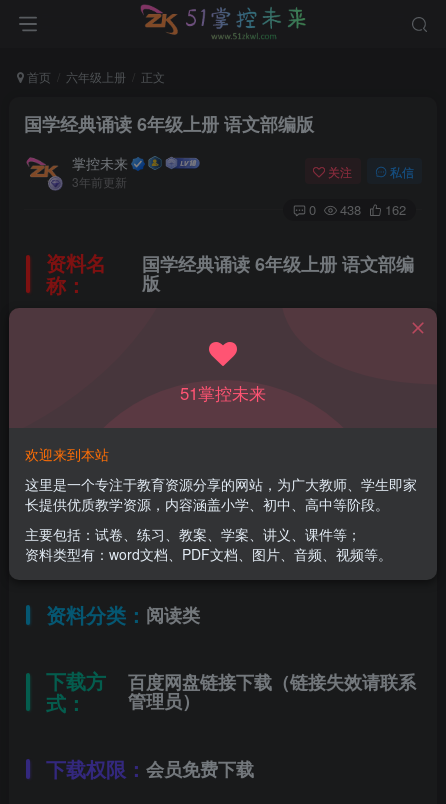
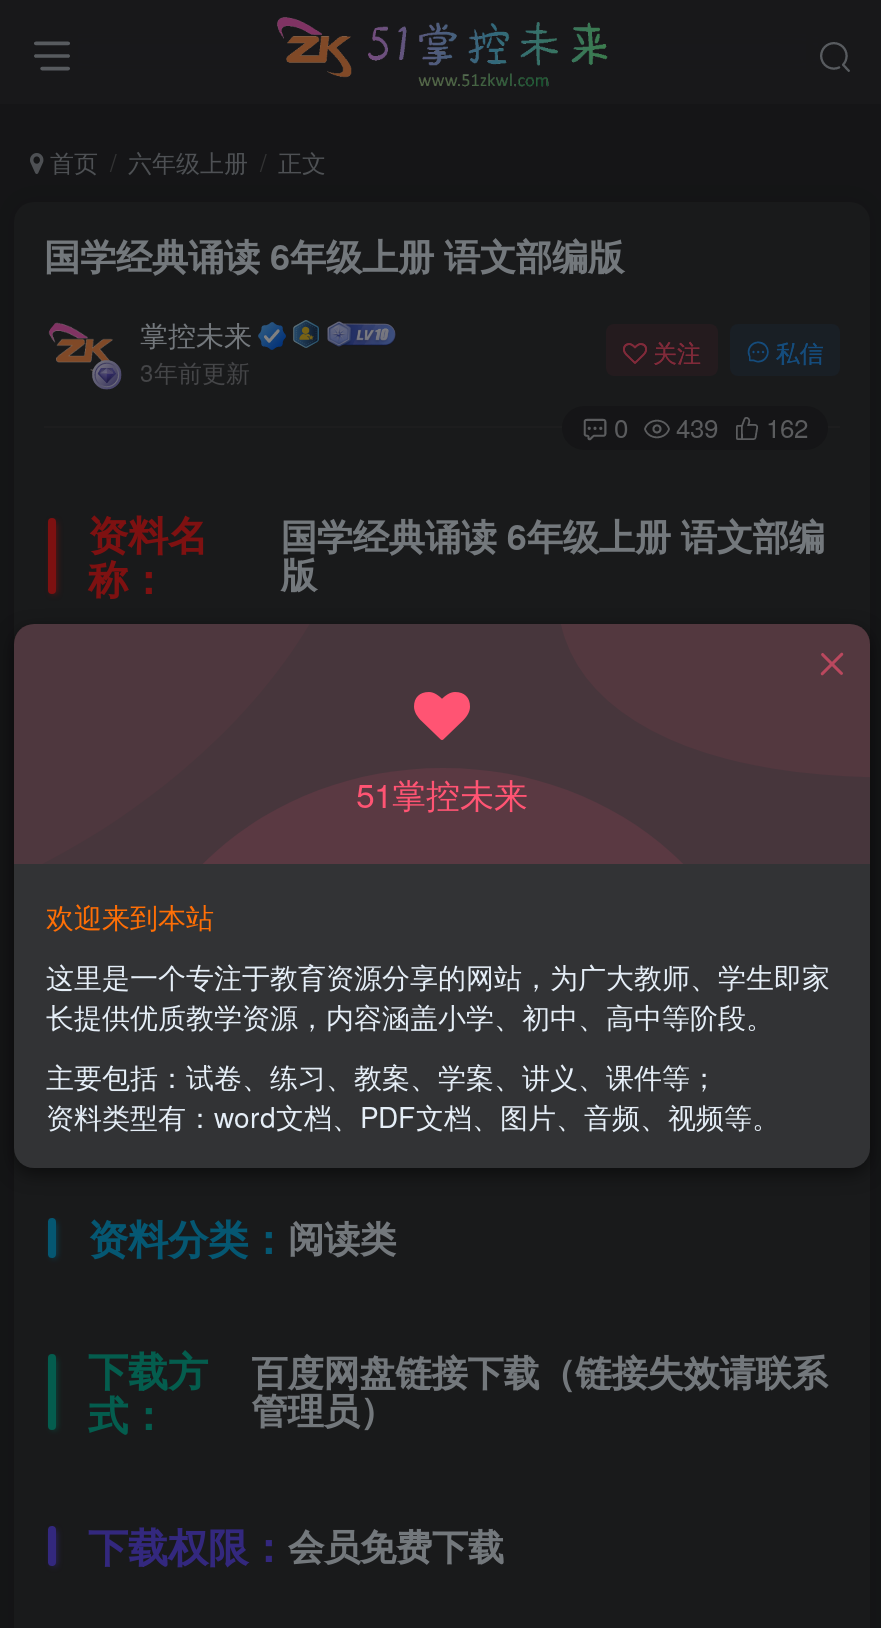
[309,200,406,219] 0 438 162 -> [614,408,808,446] 0 439 162

